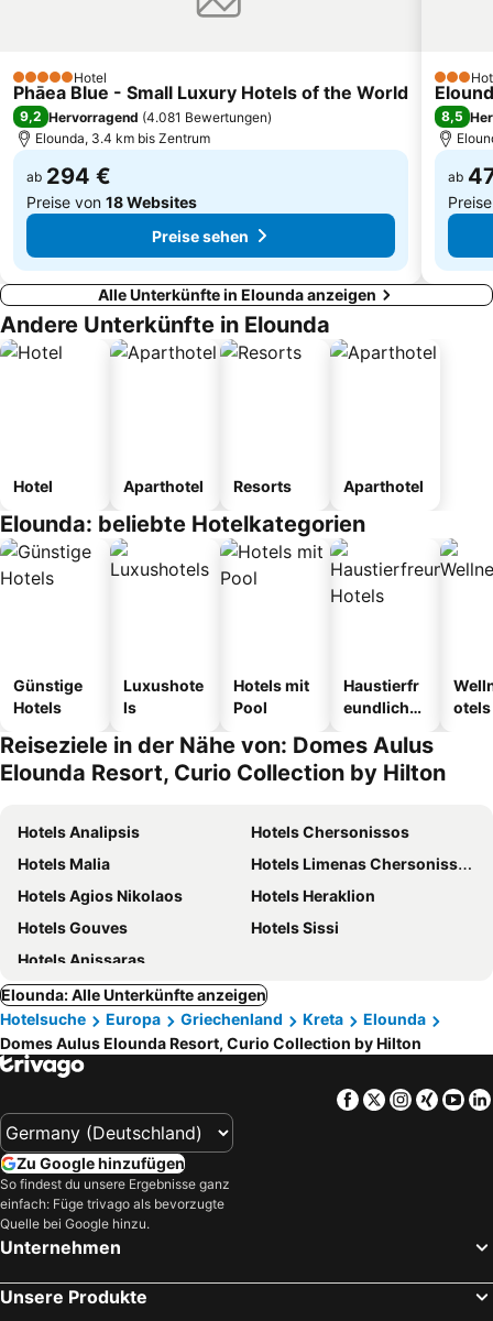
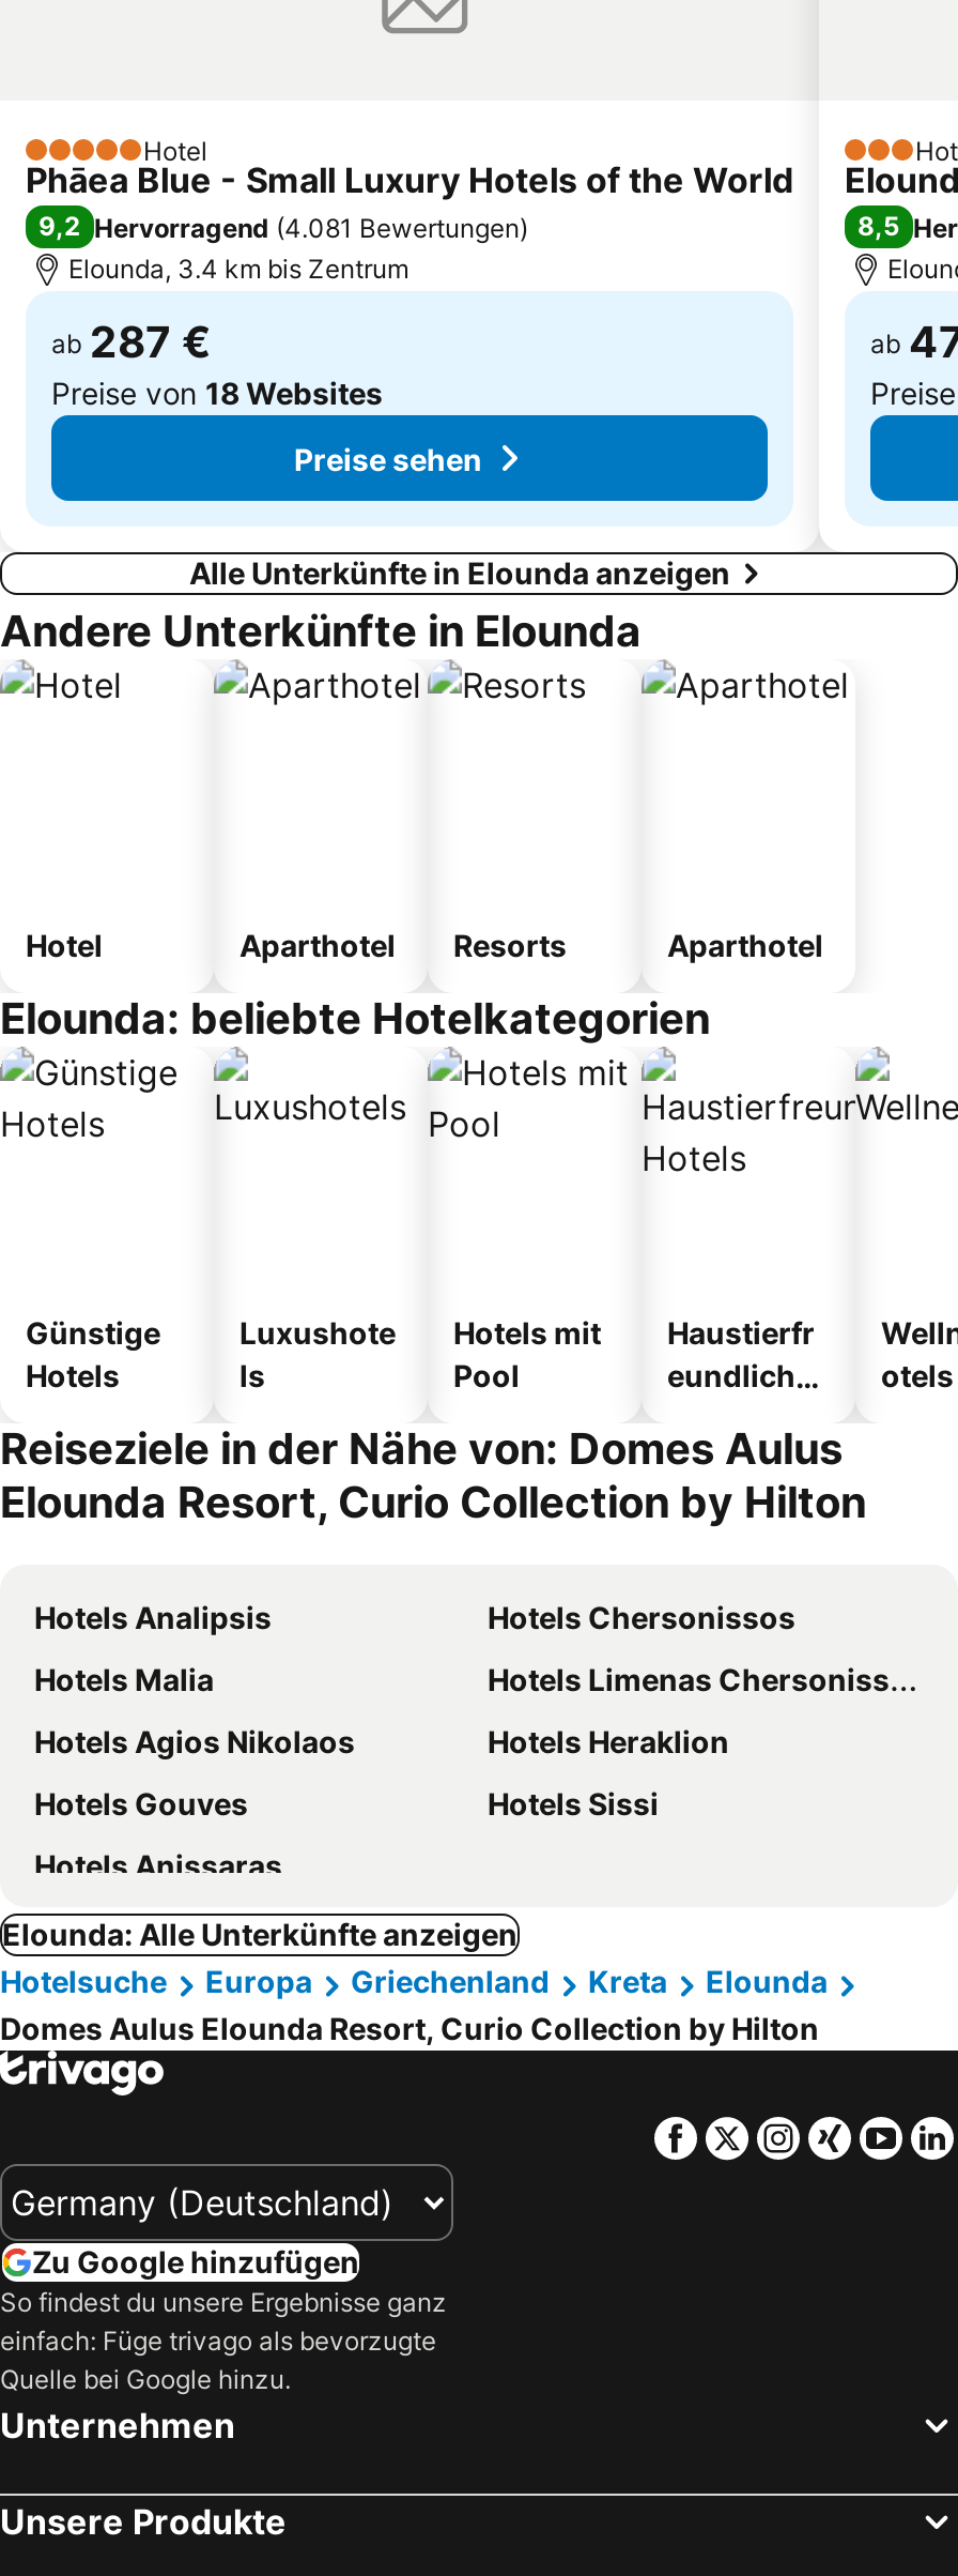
[26,163,111,190] ab 294 € -> [51,318,212,369] ab 287 €

